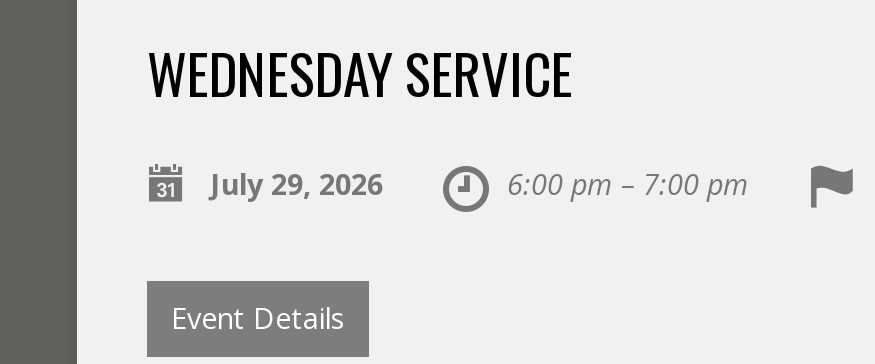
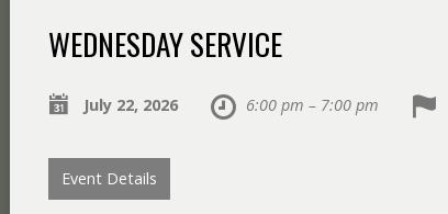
[211,164,383,202] July 29, 2026 -> [83,94,178,115] July 22, 2026

